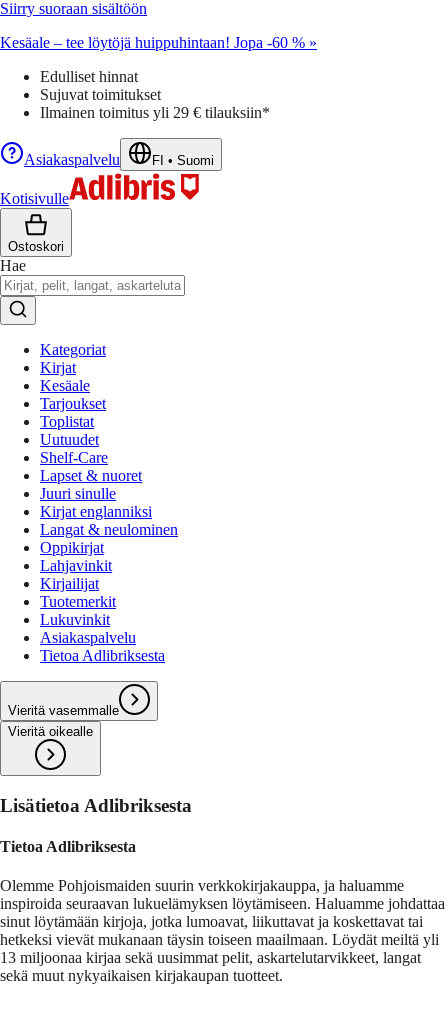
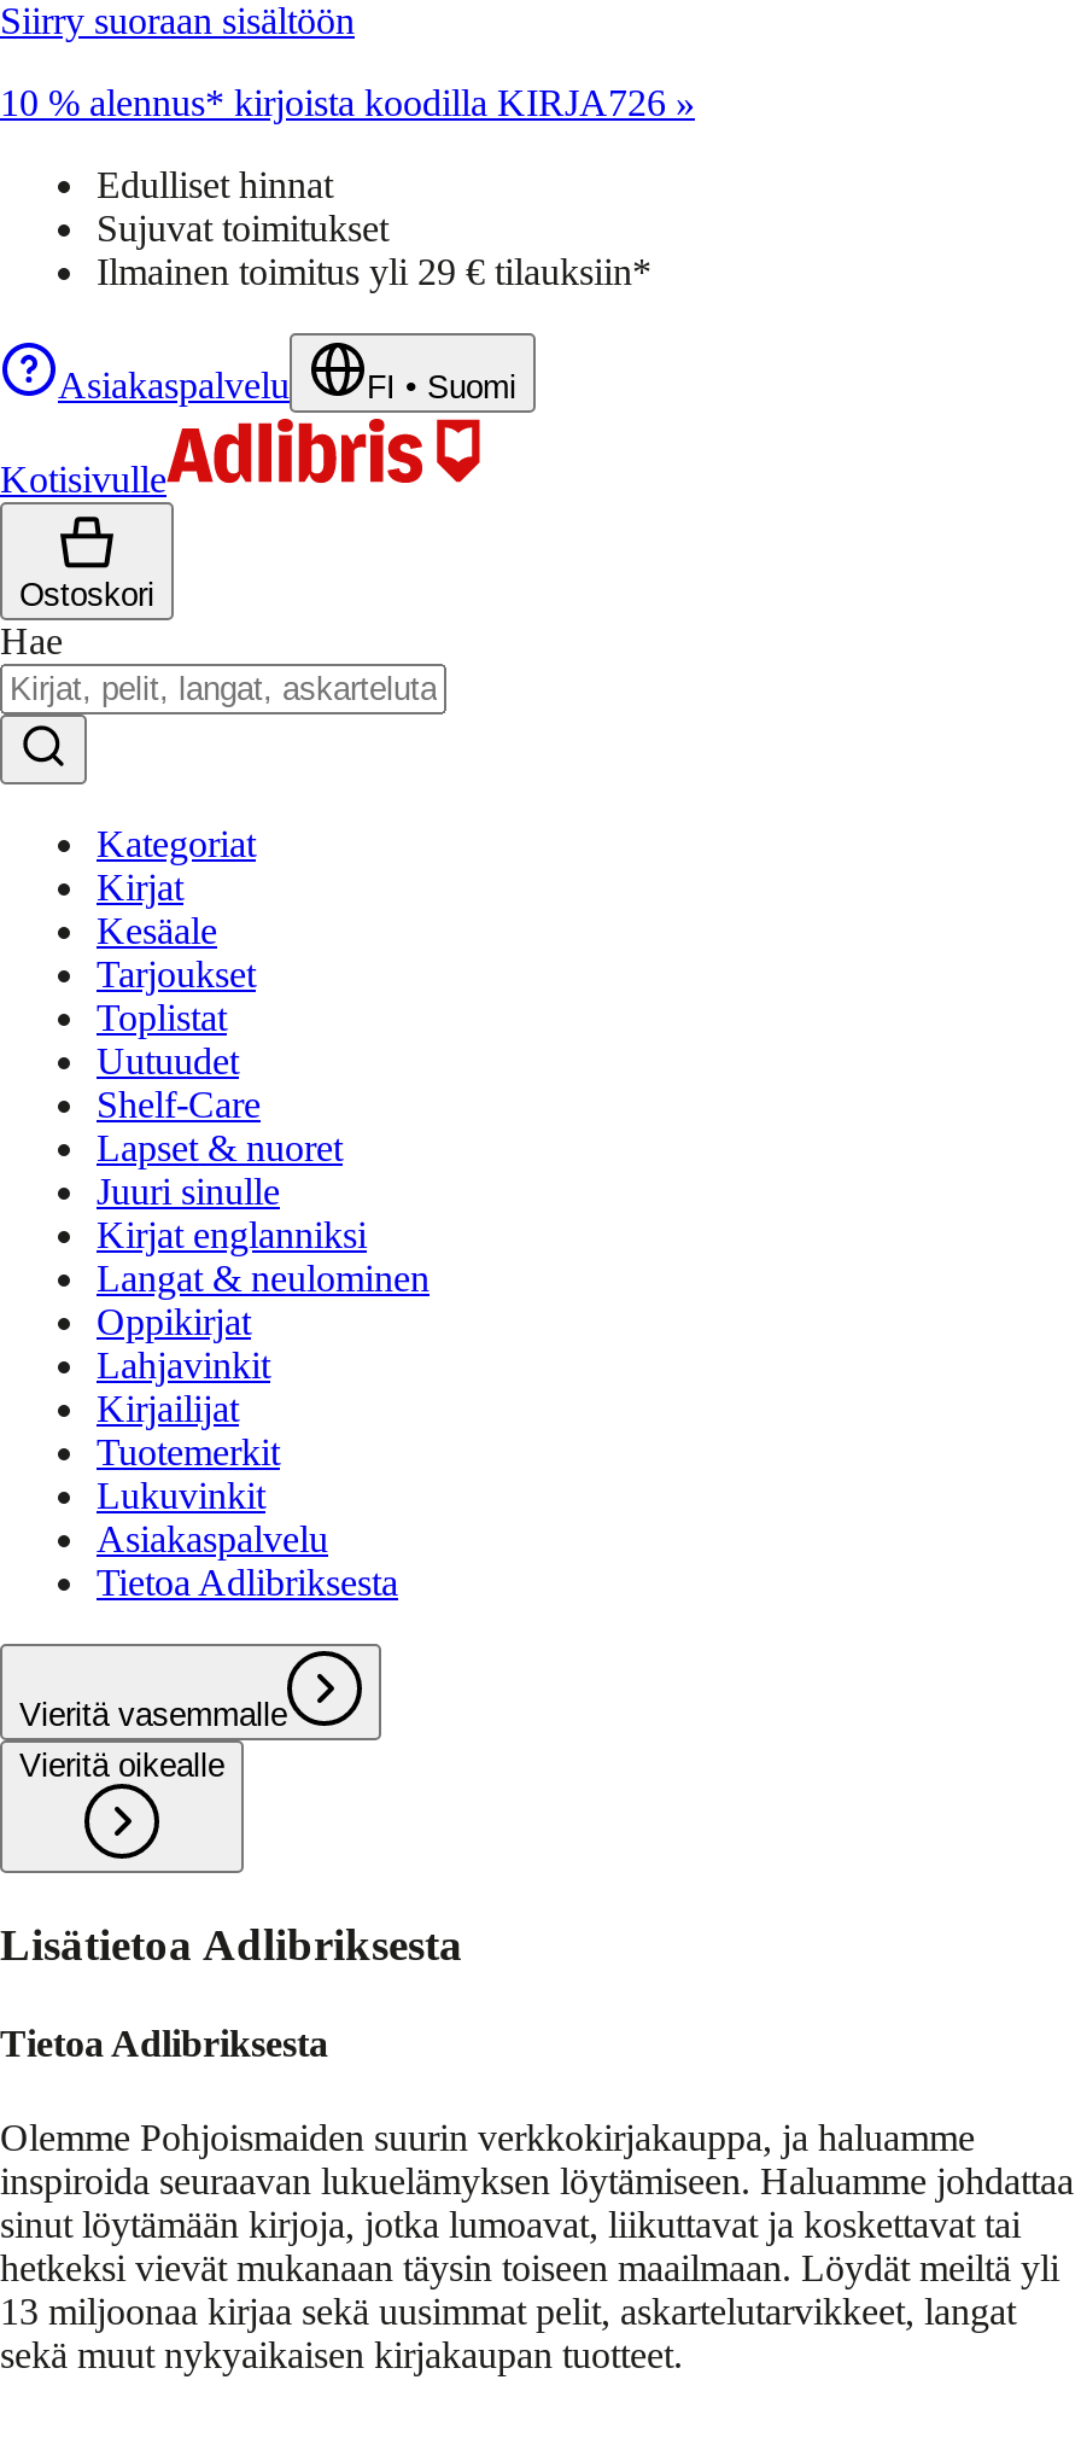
[0,34,317,51] Kesäale – tee löytöjä huippuhintaan! Jopa -60 % » -> [0,82,695,123] 10 % alennus* kirjoista koodilla KIRJA726 »

